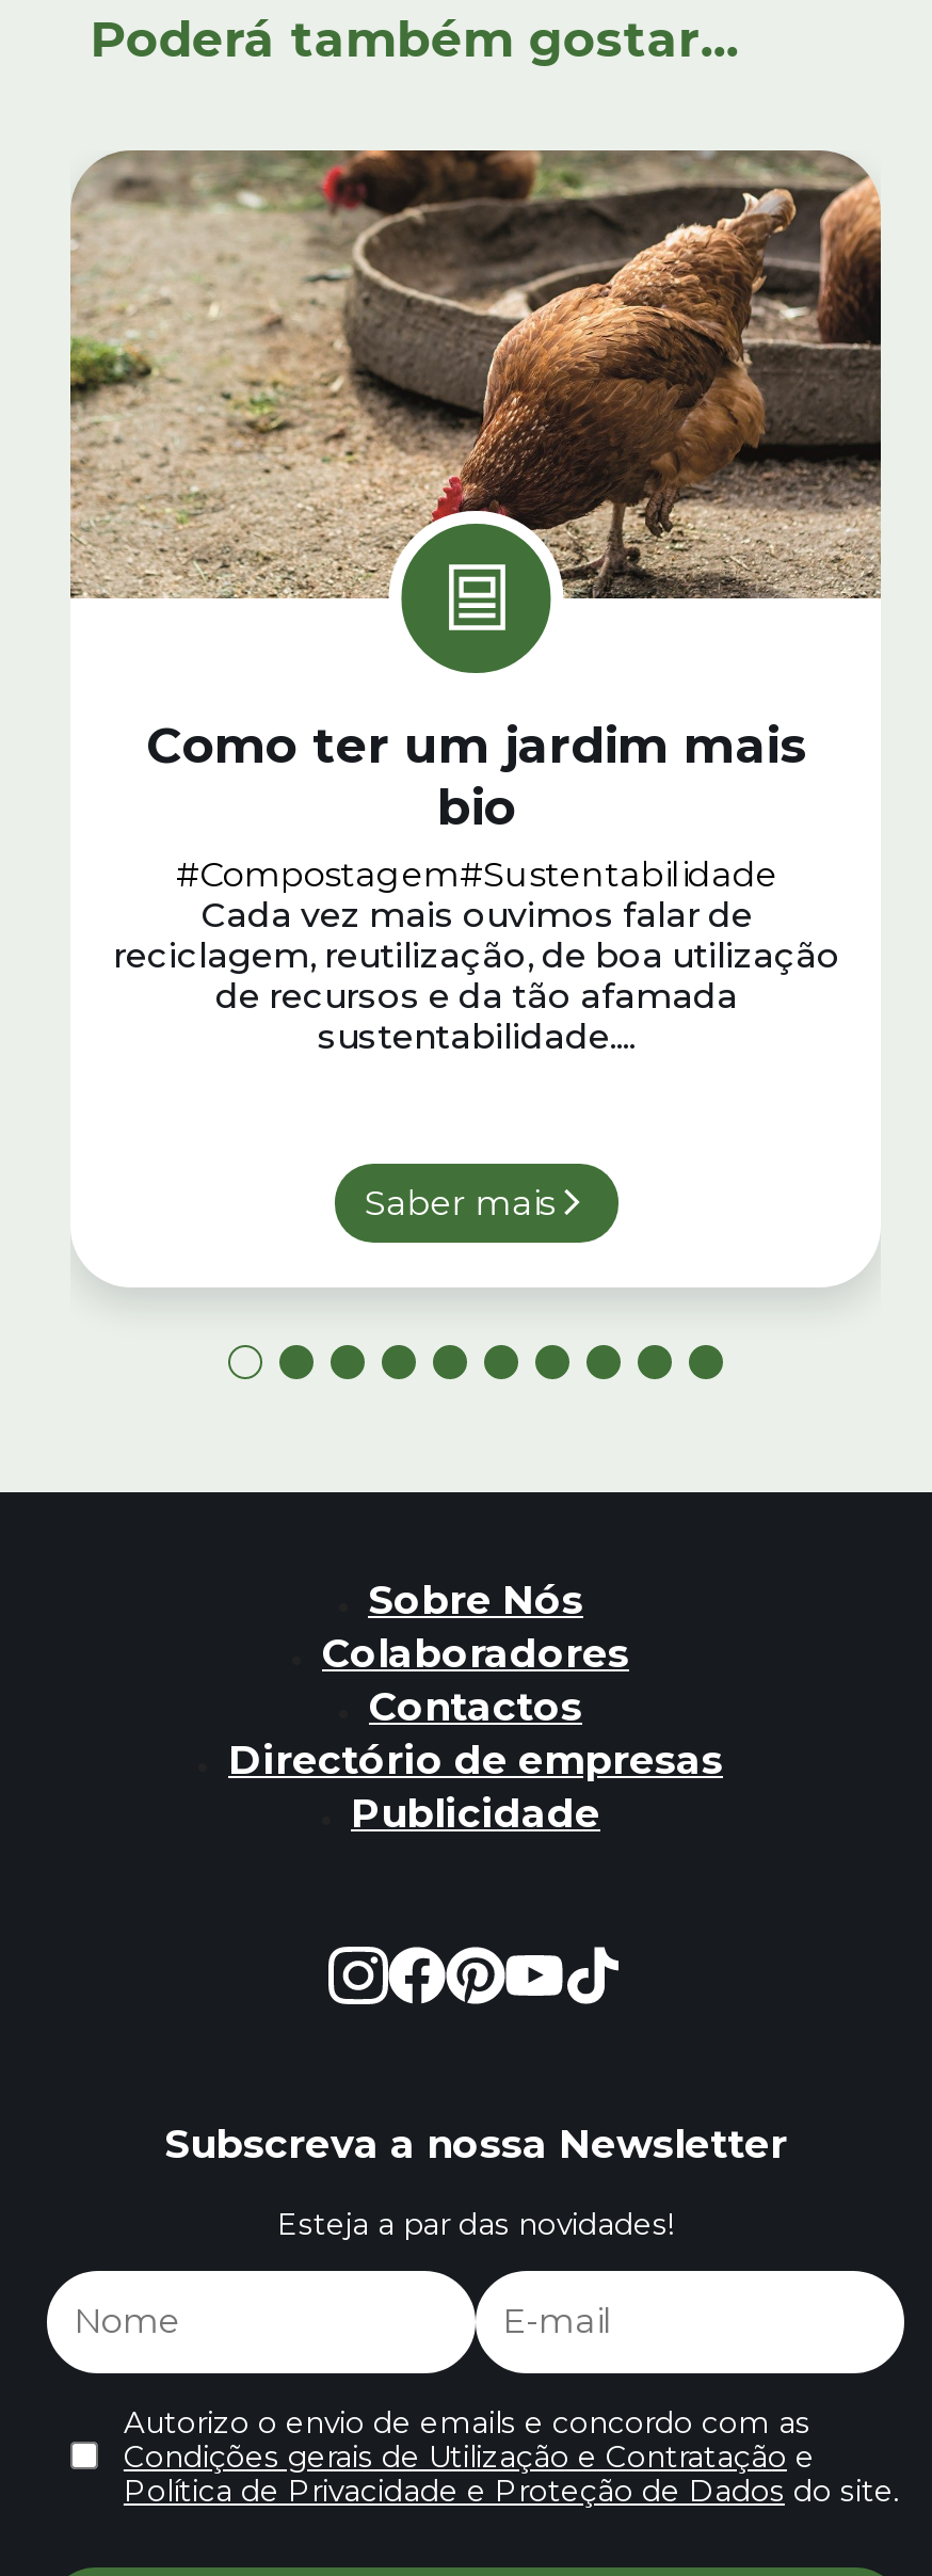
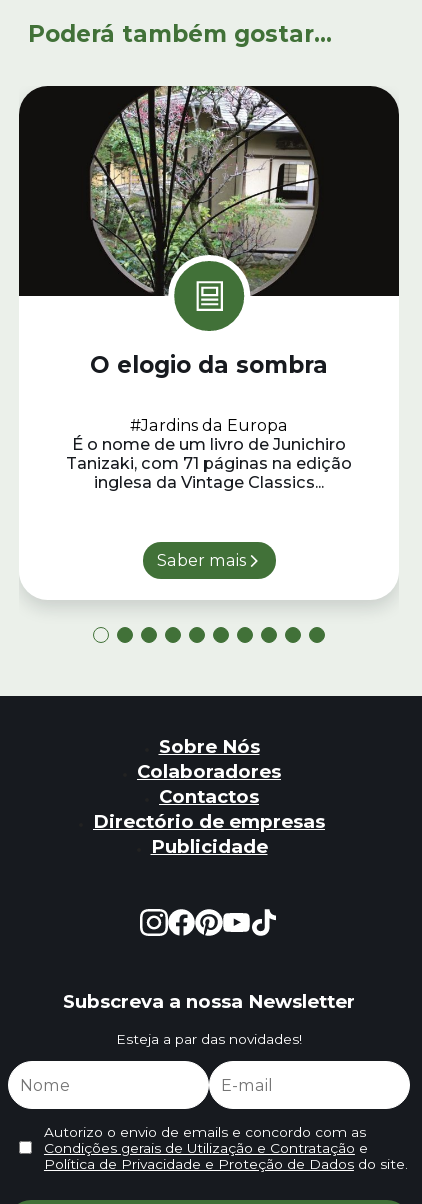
[68,148,883,601] [image] -> [18,85,400,297] [image]
[113,716,840,1058] Como ter um jardim mais | bio | #Compostagem#Sustentabilidade | Cada vez mais ouvimos falar de | reciclagem, reutilização, de boa utilização | de recursos e da tão afamada | sustentabilidade.... -> [66,351,352,492] O elogio da sombra | #Jardins da Europa | É o nome de um livro de Junichiro | Tanizaki, com 71 páginas na edição | inglesa da Vintage Classics...

